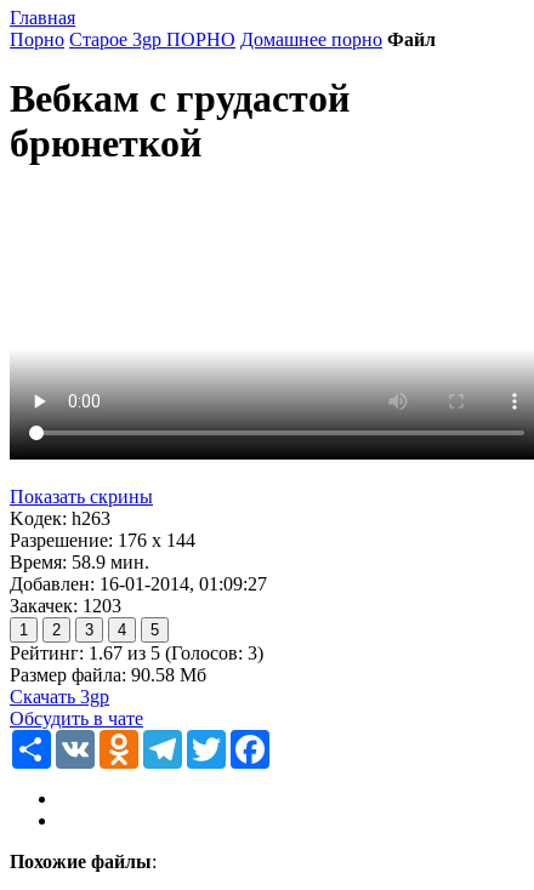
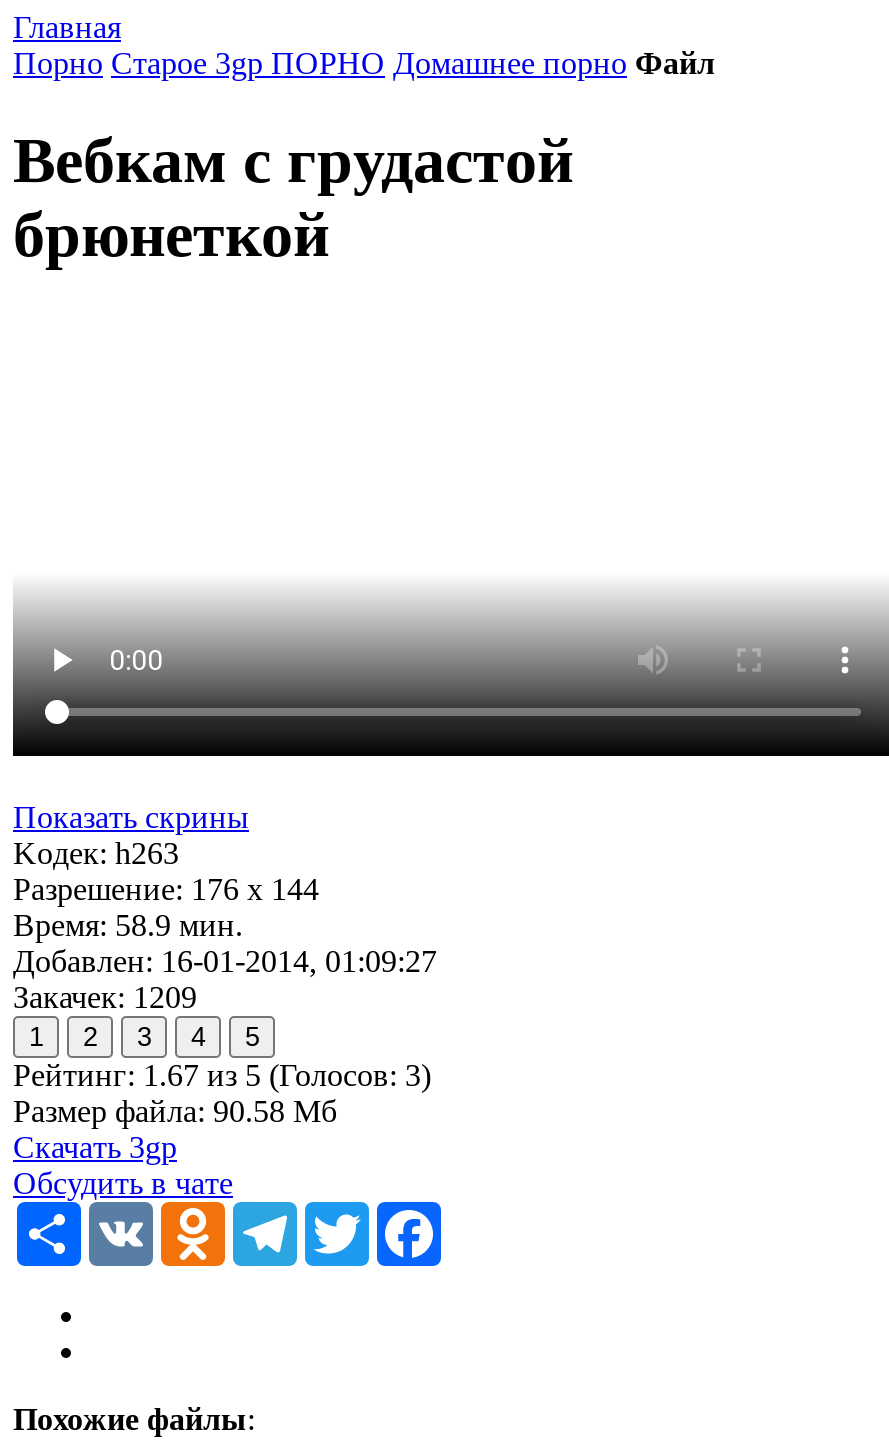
[10,595,121,616] Закачек: 1203 -> [13,980,197,1014] Закачек: 1209

